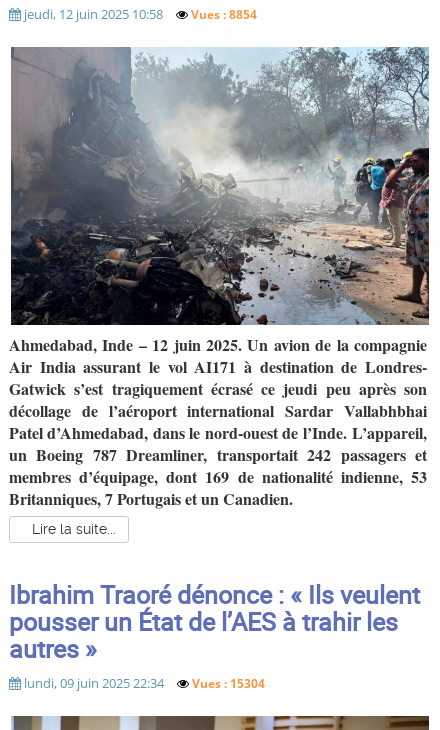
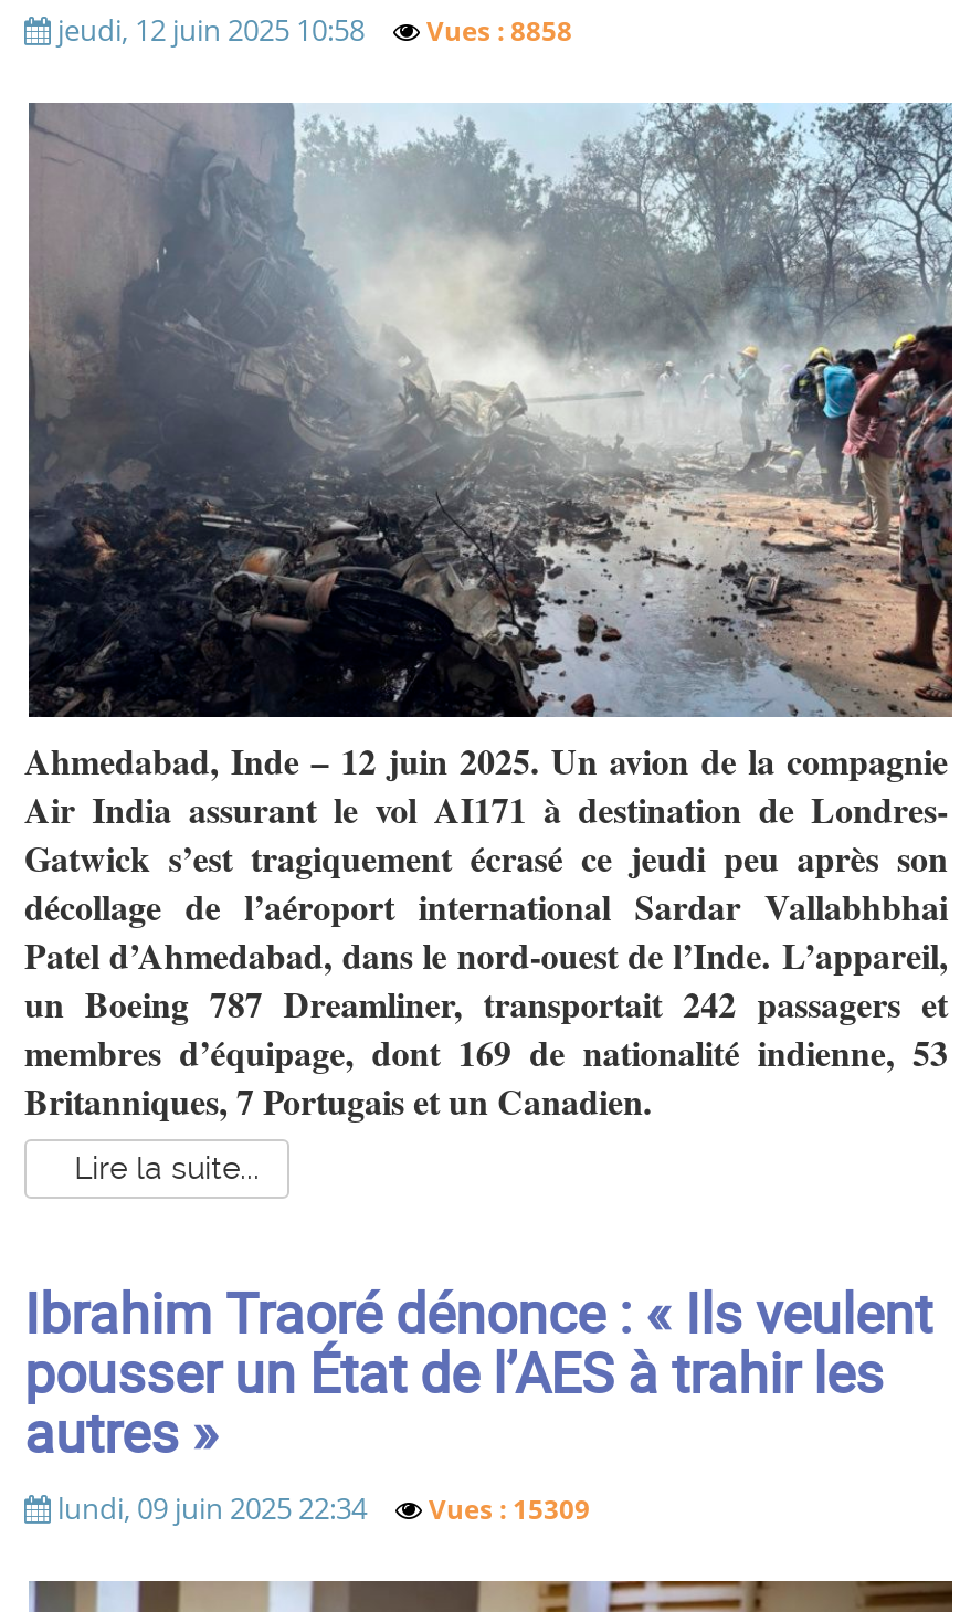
[24,5,257,23] jeudi, 12 juin 2025 10:58 Vues : 8854 -> [57,10,572,50] jeudi, 12 juin 2025 10:58 Vues : 8858
[24,674,265,692] lundi, 09 juin 2025 22:34 Vues : 15304 -> [57,1489,590,1528] lundi, 09 juin 2025 22:34 Vues : 15309

